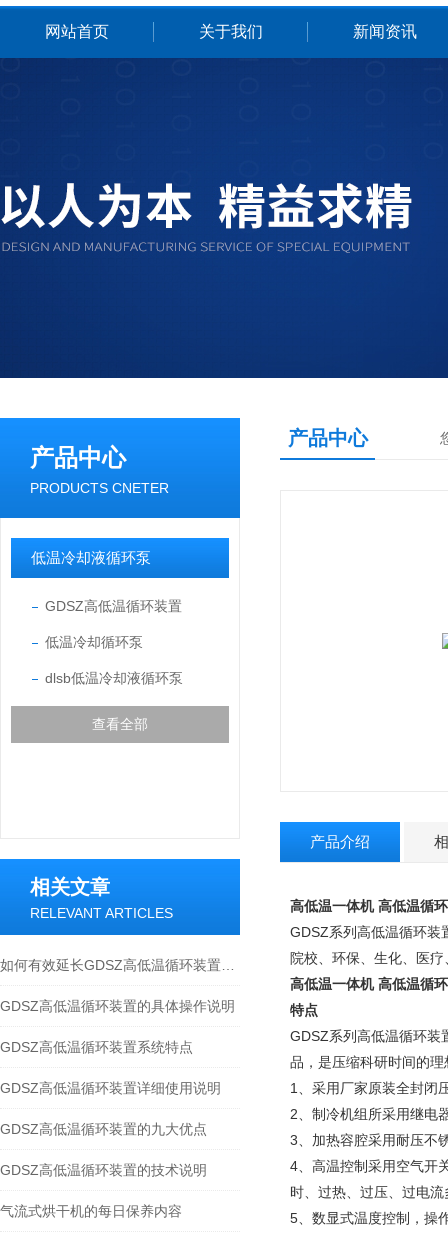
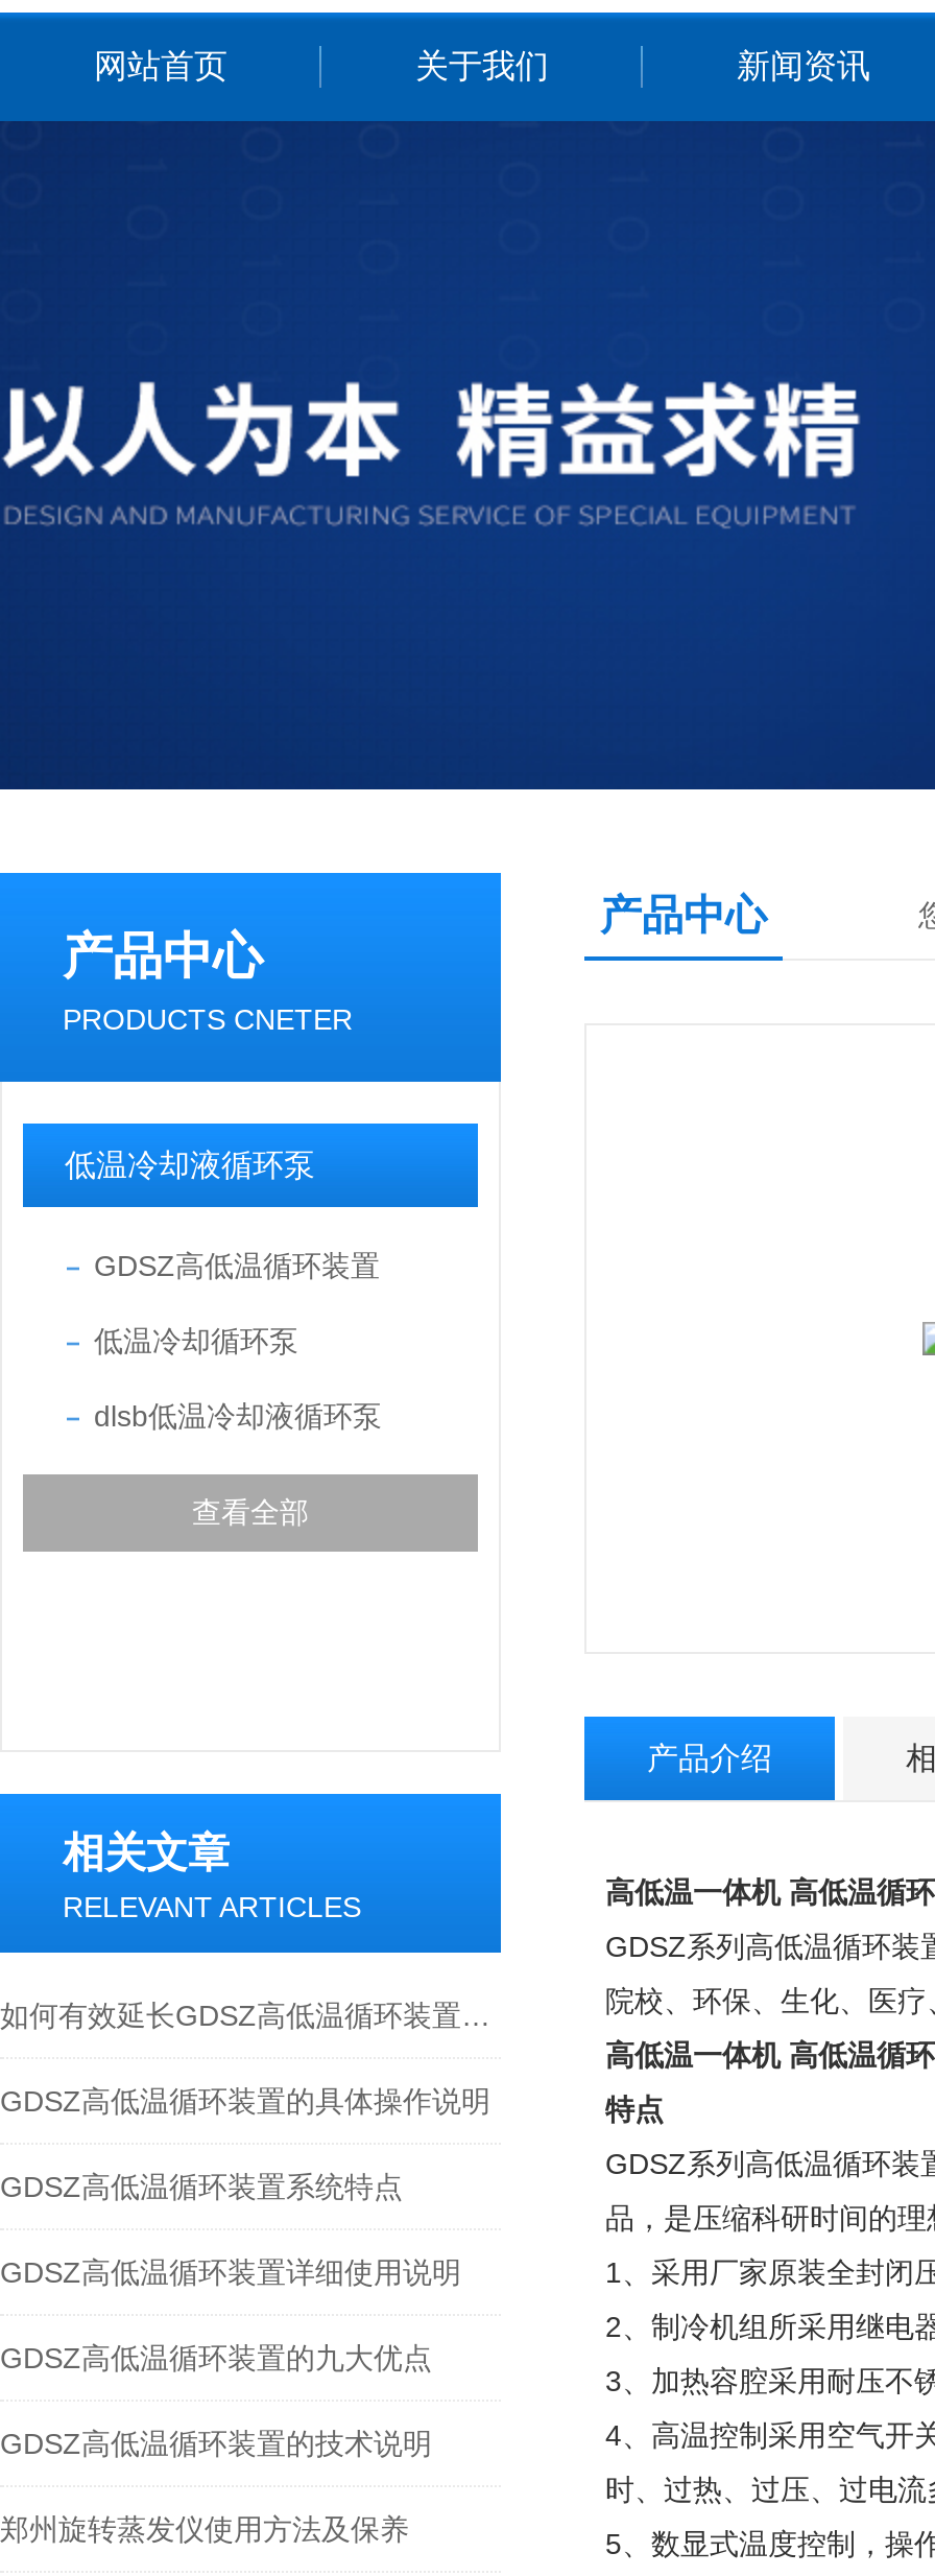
[0,1203,182,1219] 气流式烘干机的每日保养内容 -> [0,2512,409,2546] 郑州旋转蒸发仪使用方法及保养

